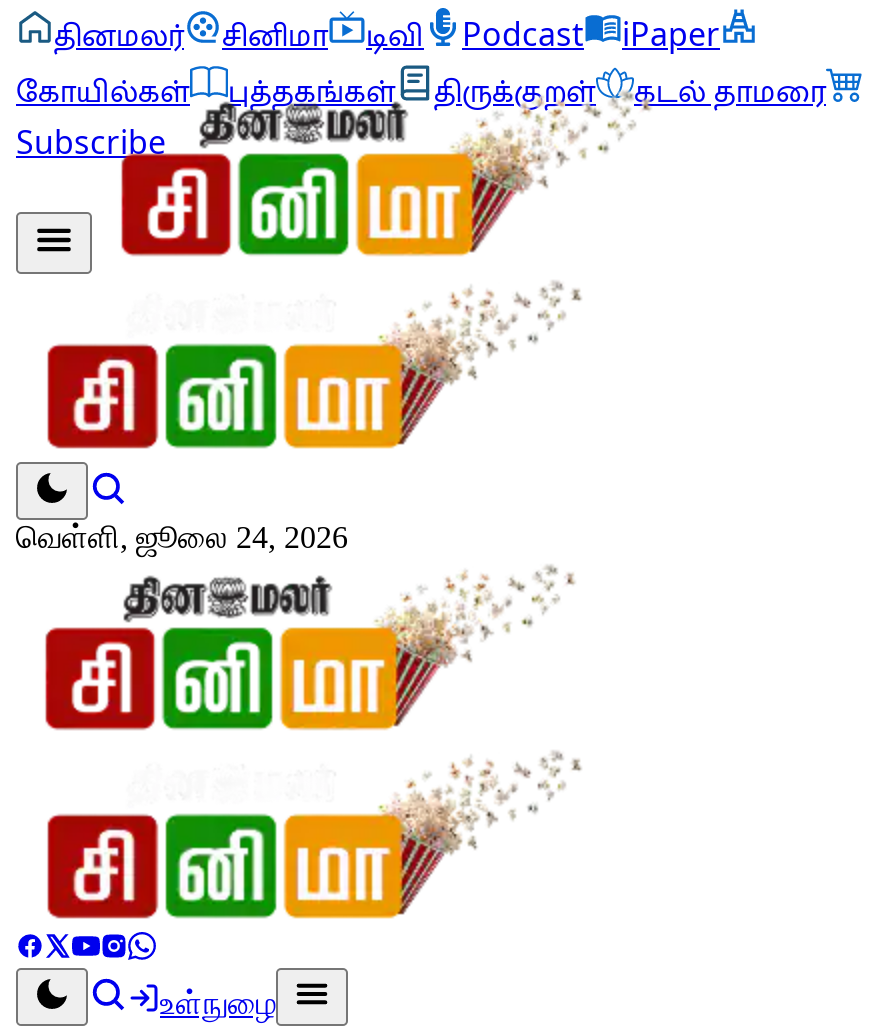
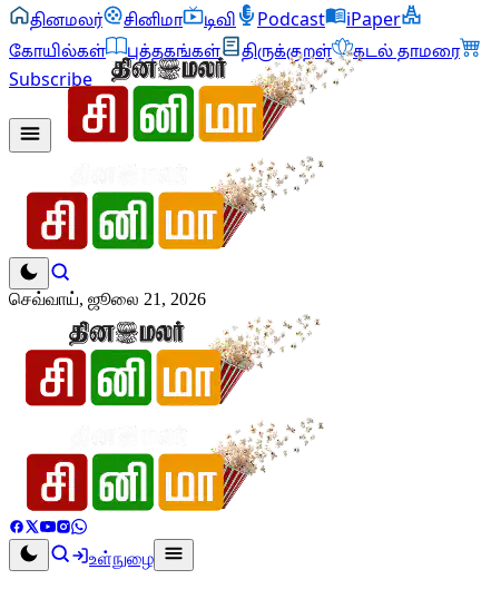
[16,520,348,554] வெள்ளி, ஜூலை 24, 2026 -> [9,289,206,308] செவ்வாய், ஜூலை 21, 2026

